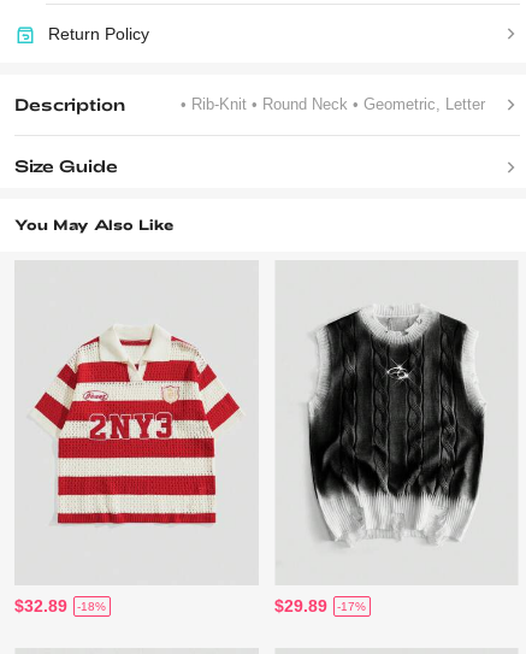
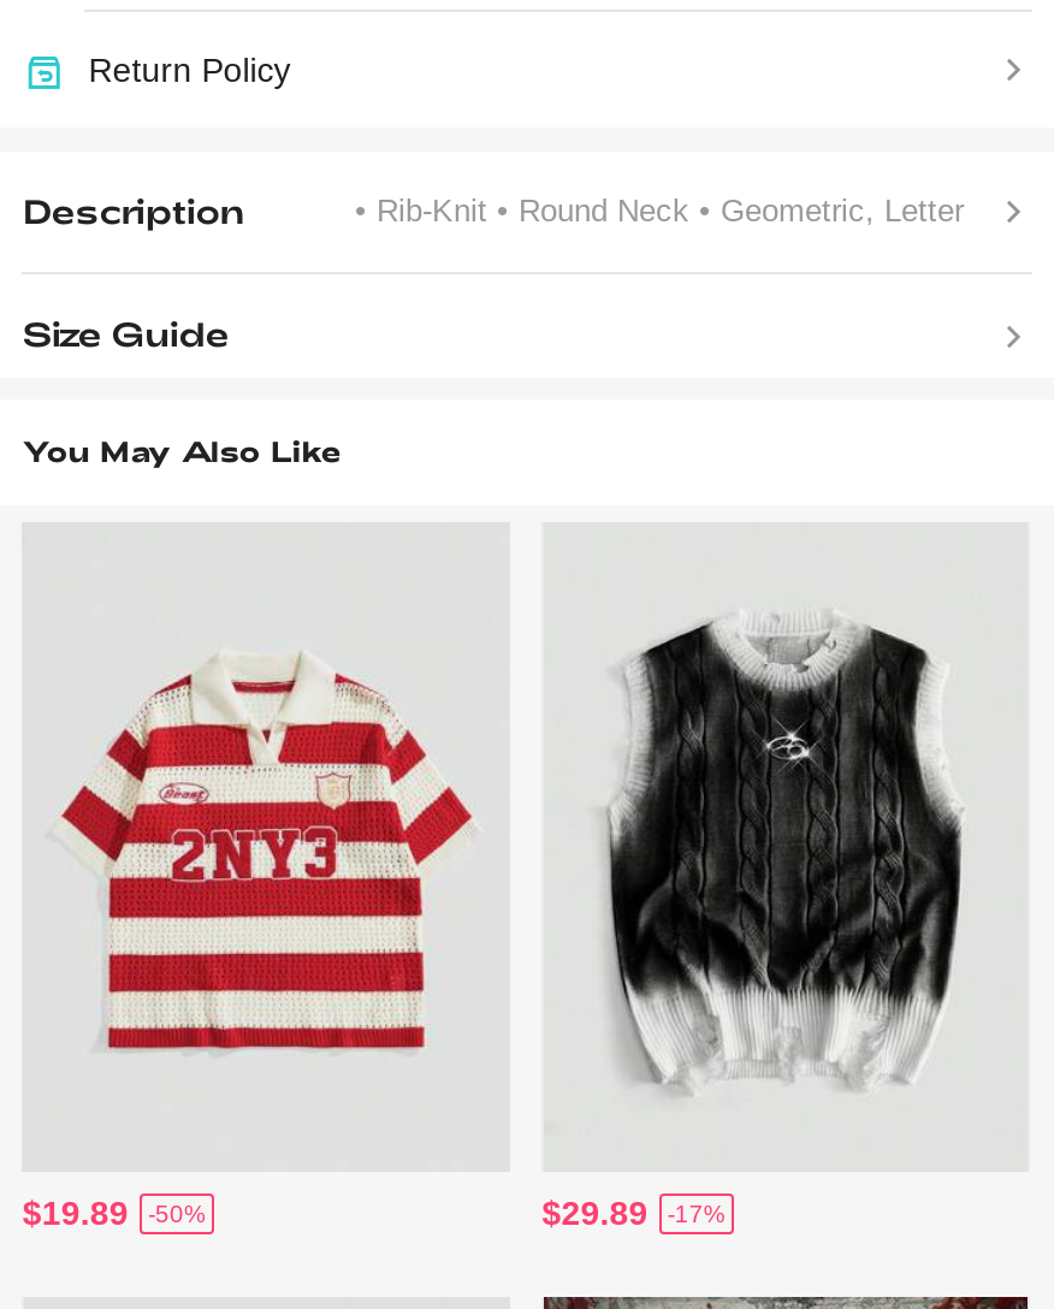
[15,596,68,615] $32.89 -> [22,1193,128,1232] $19.89
[78,600,107,613] -18% -> [148,1201,206,1227] -50%

